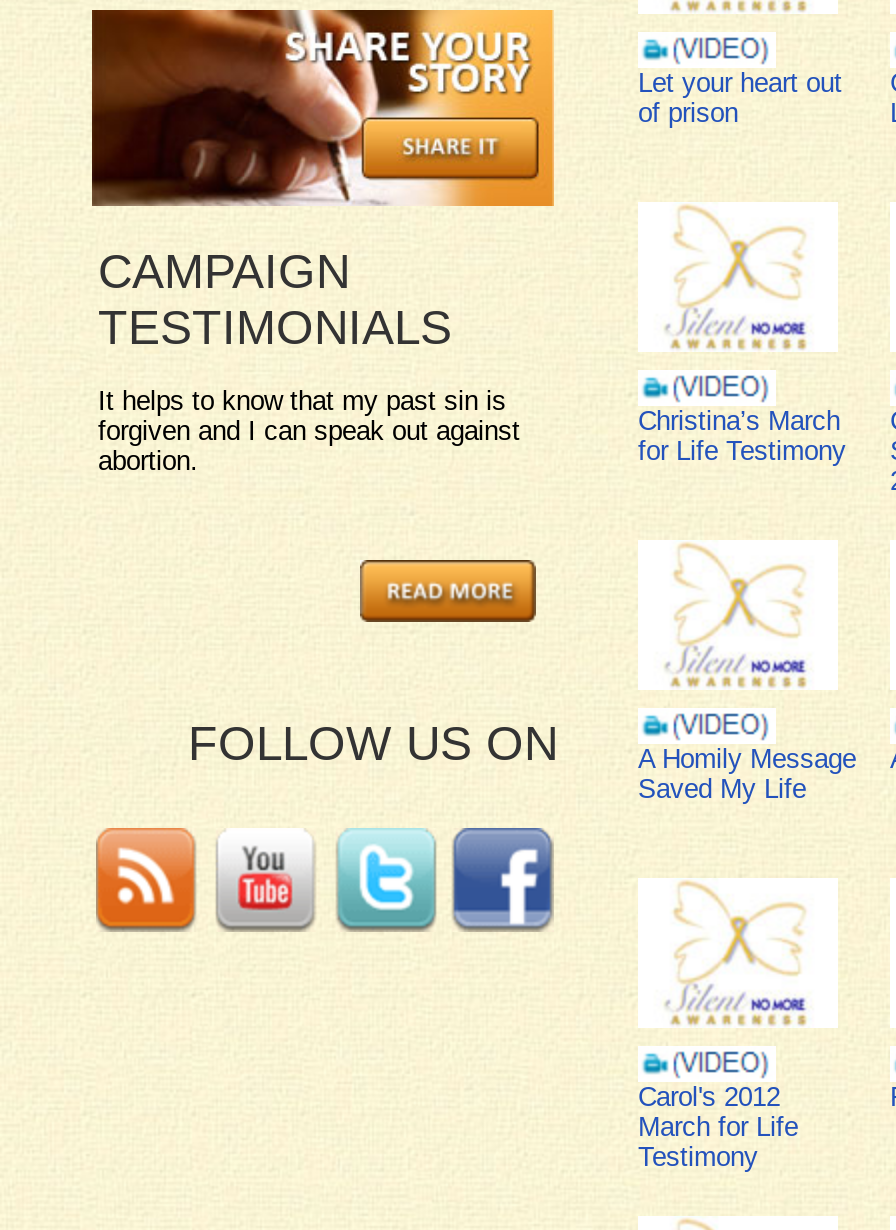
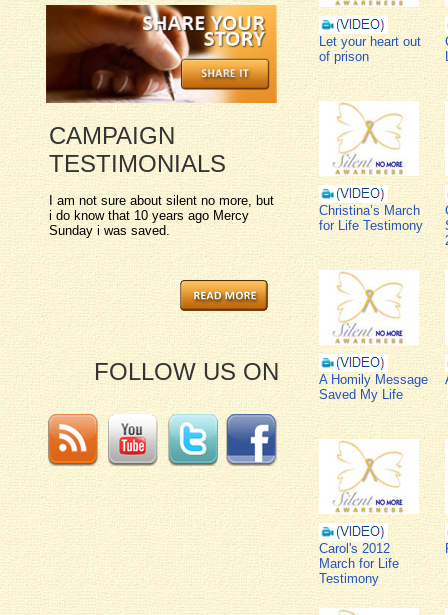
[98,387,520,477] It helps to know that my past sin is | forgiven and I can speak out against | abortion. -> [49,193,274,238] I am not sure about silent no more, but | i do know that 10 years ago Mercy | Sunday i was saved.

